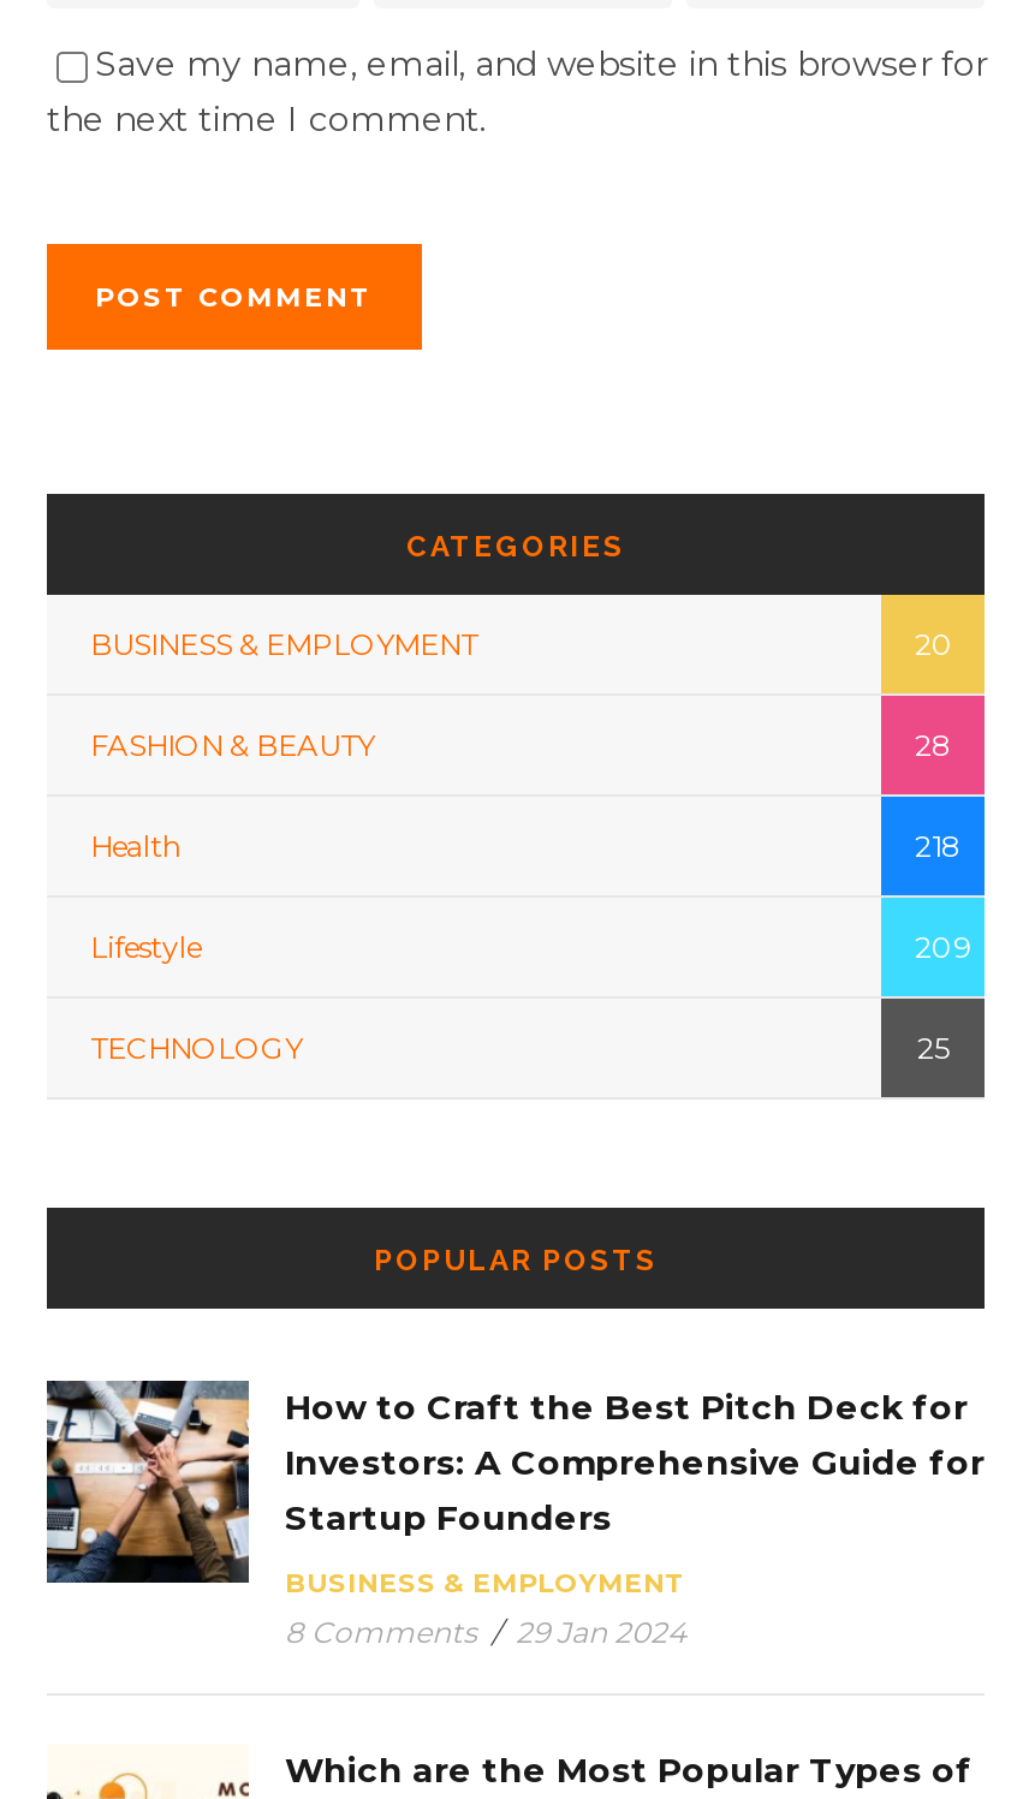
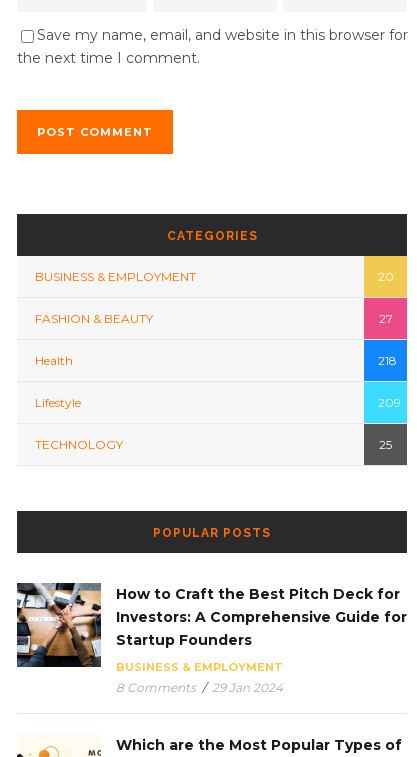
[915,727,951,763] 28 -> [378,311,392,326] 27

